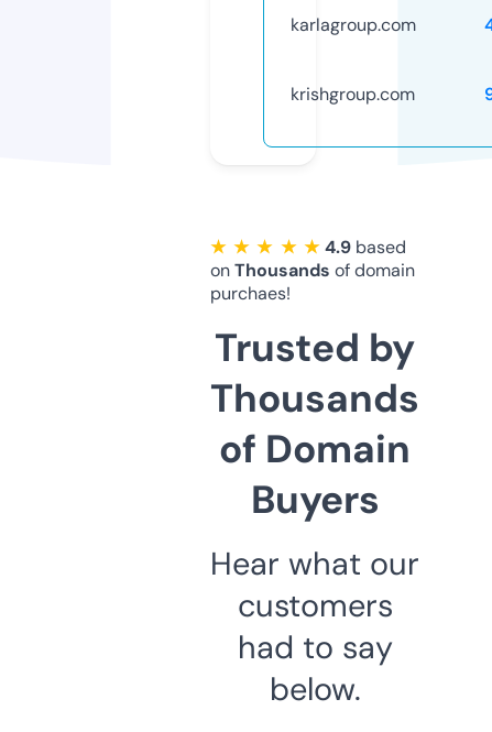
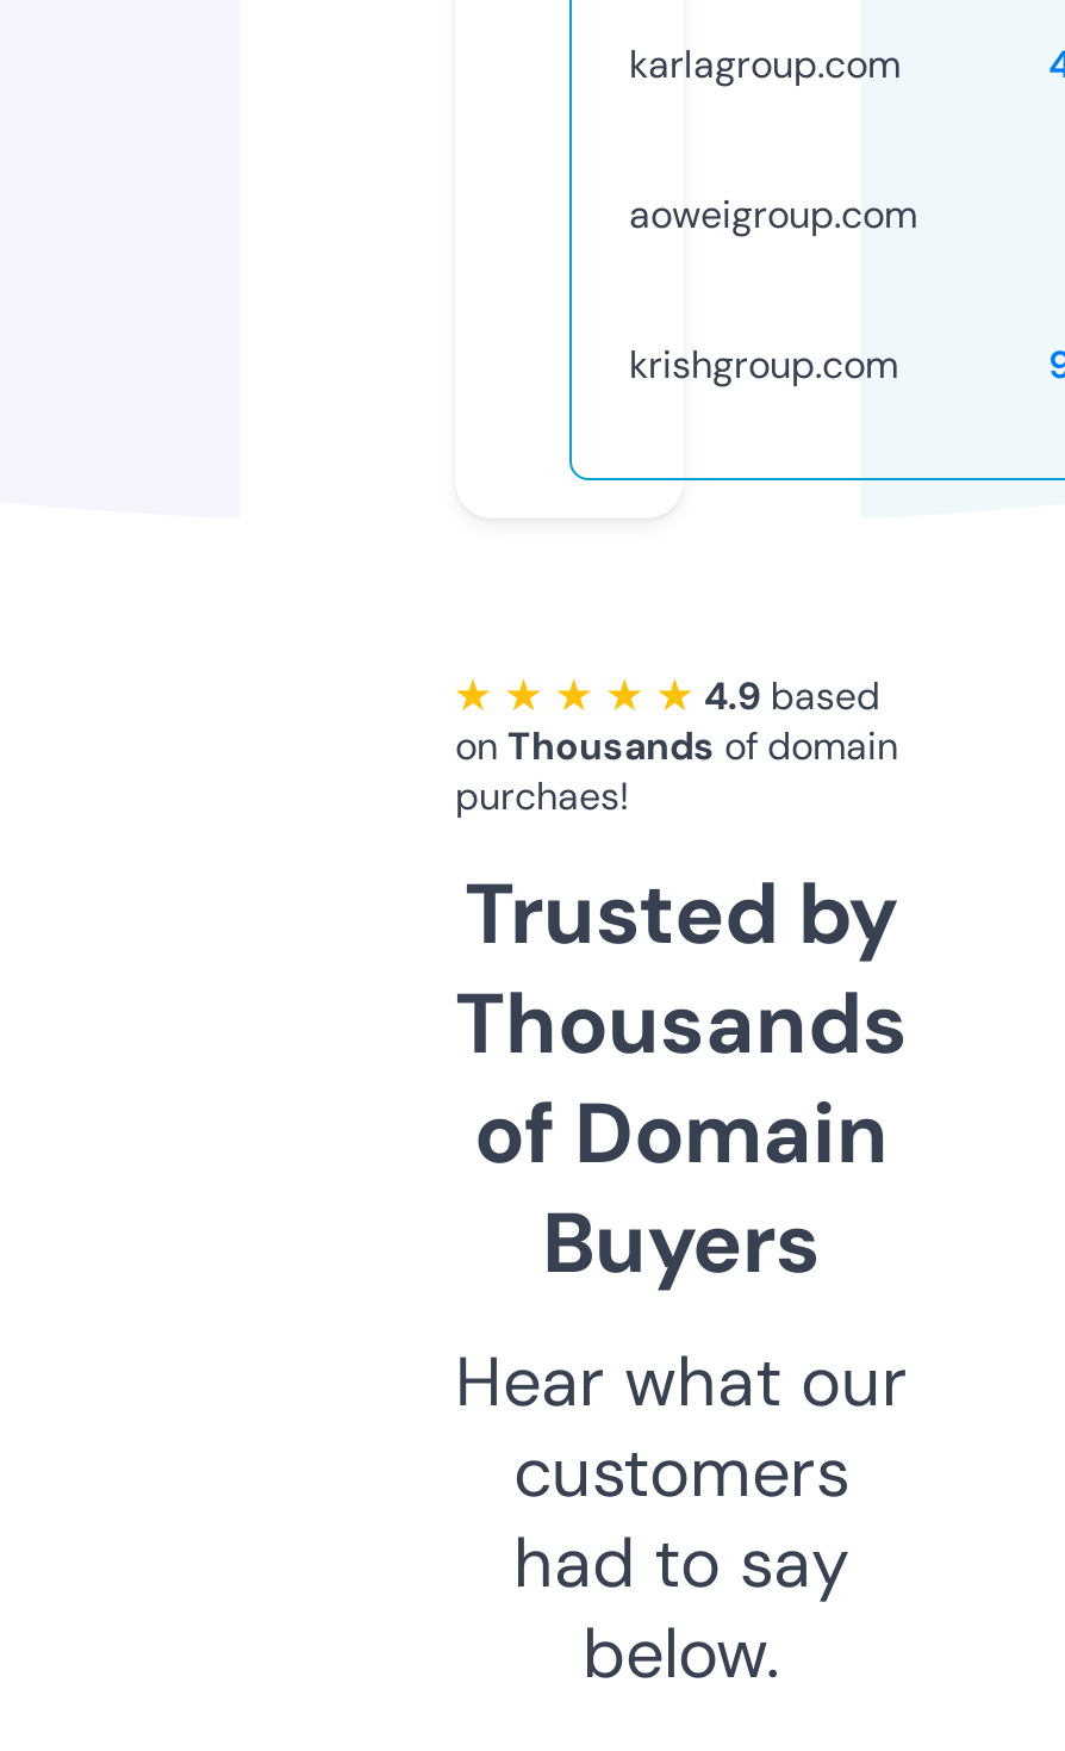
none -> [629,189,917,239] aoweigroup.com

